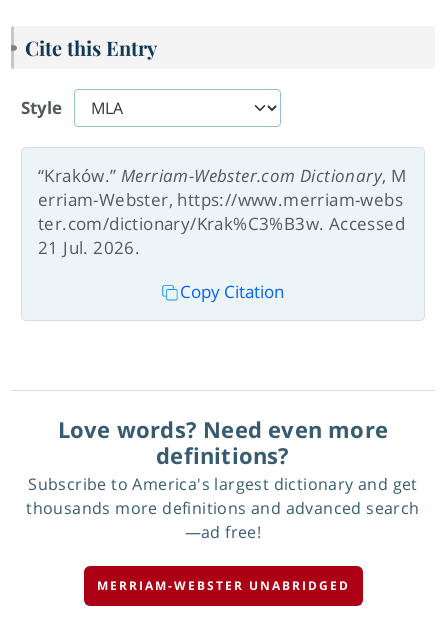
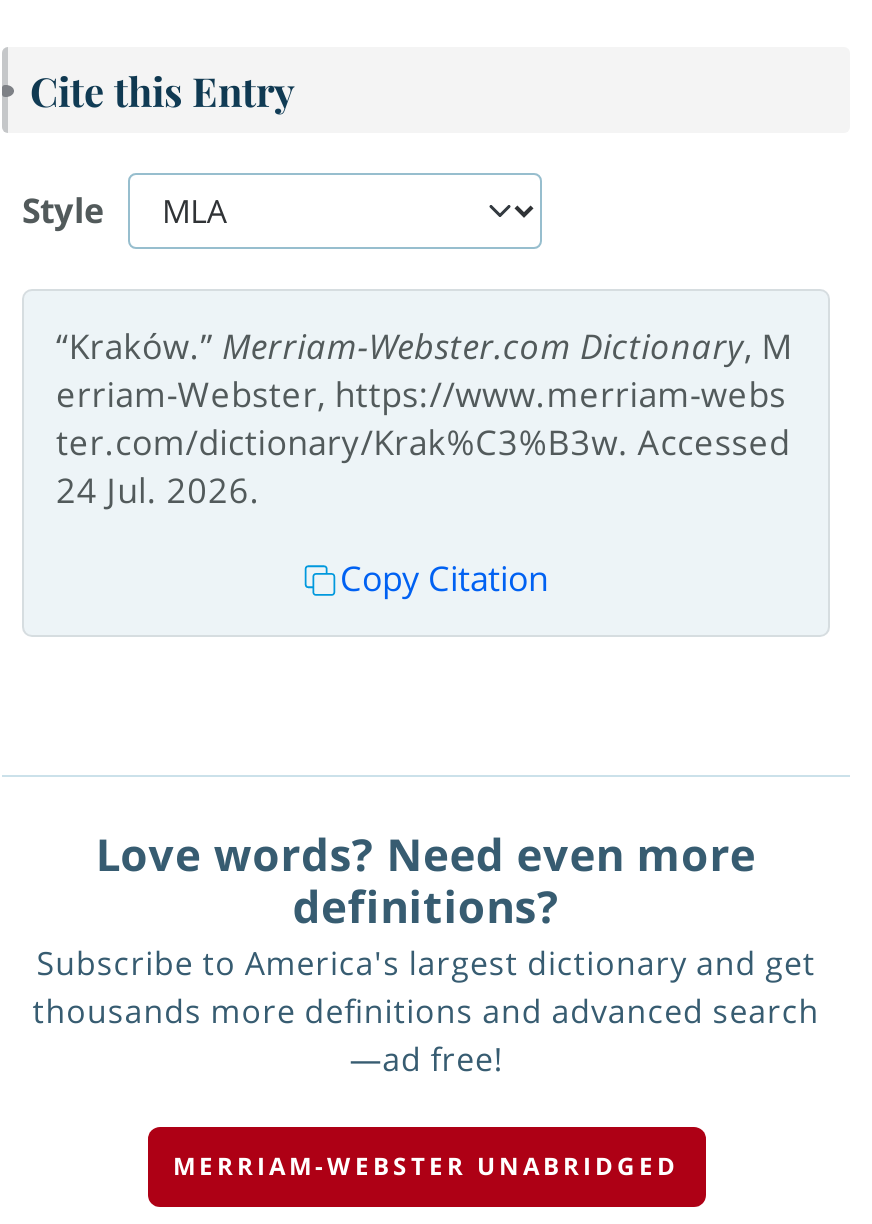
[38,236,140,259] 21 Jul. 2026. -> [56,467,260,513] 24 Jul. 2026.

